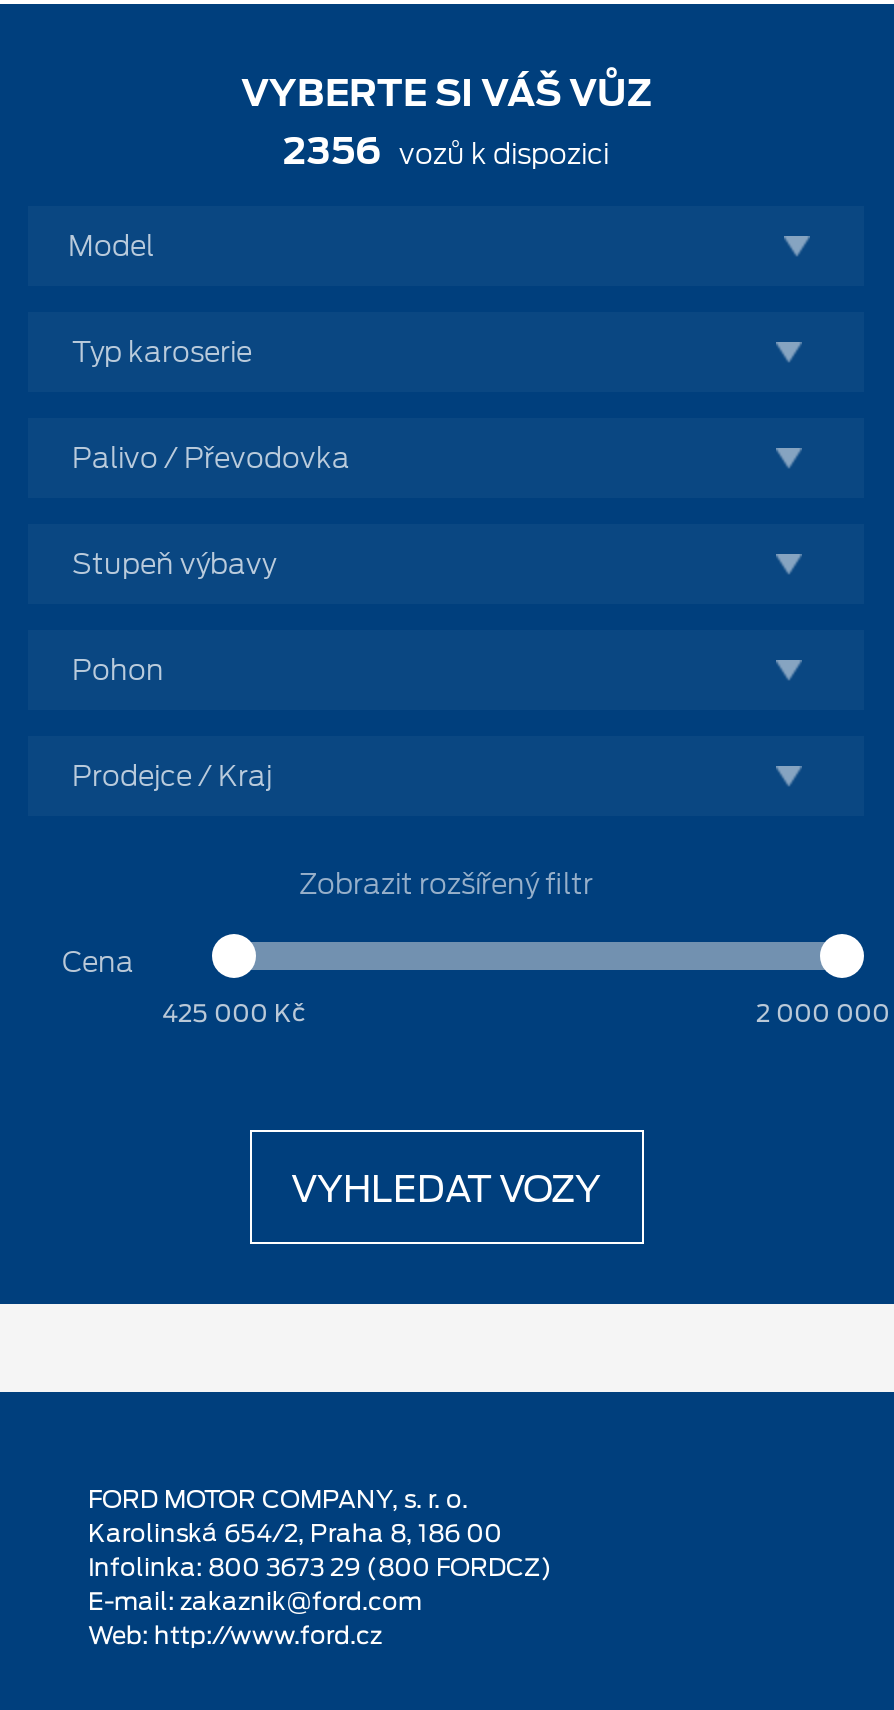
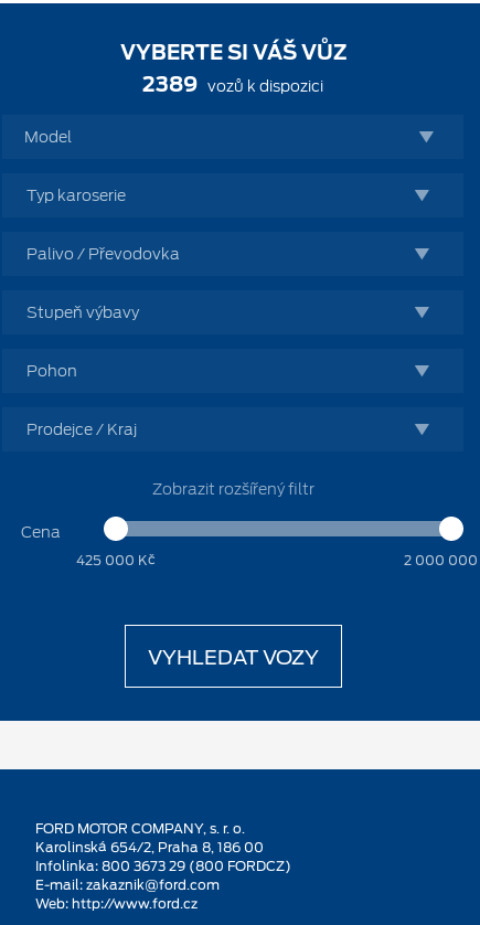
[283,130,609,172] 2356 vozů k dispozici -> [142,73,323,96] 2389 vozů k dispozici

